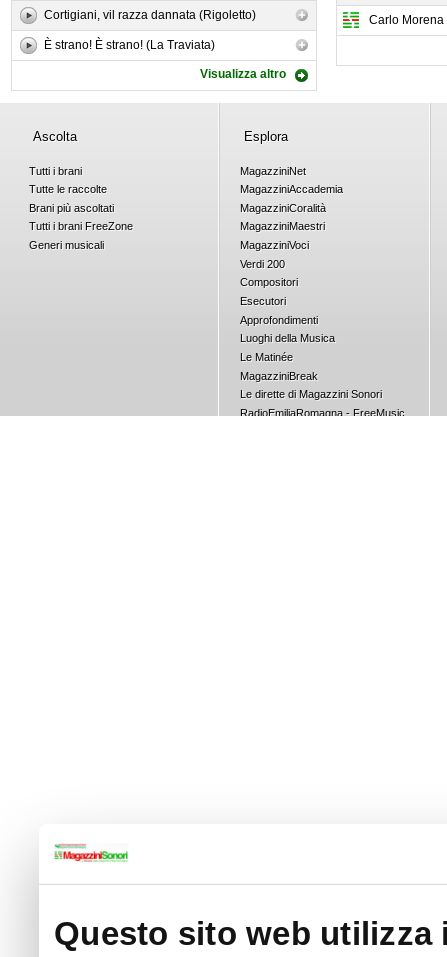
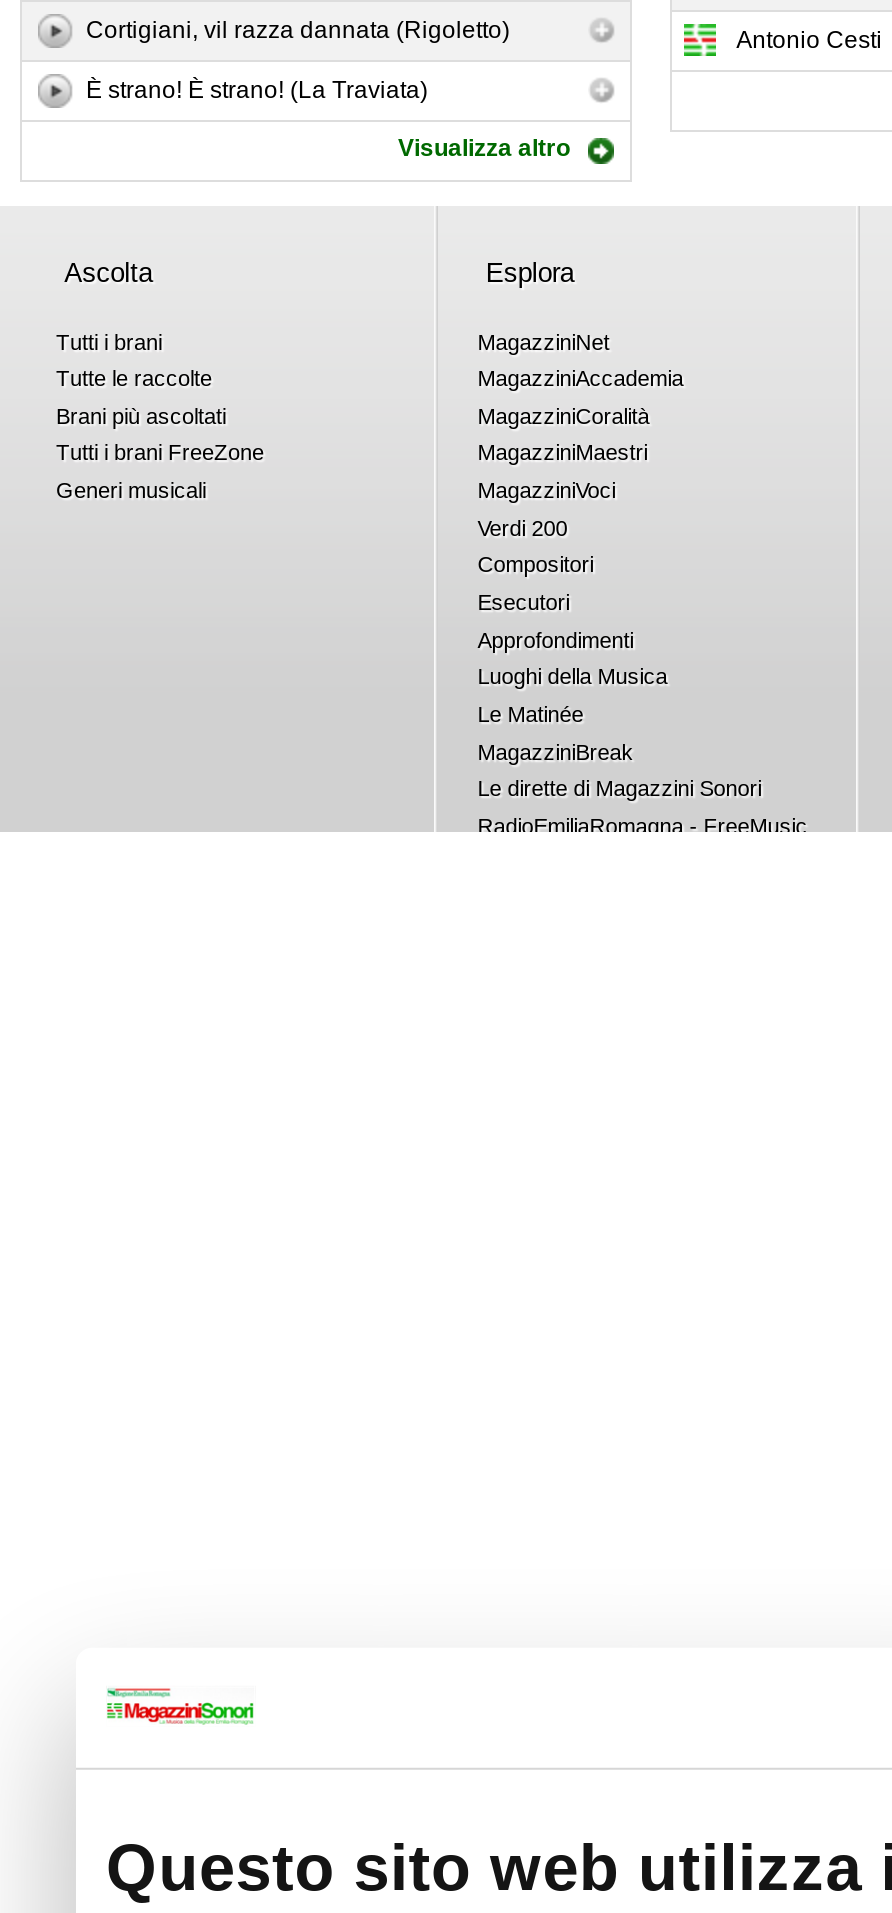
[369,13,444,27] Carlo Morena -> [736,27,882,55] Antonio Cesti

